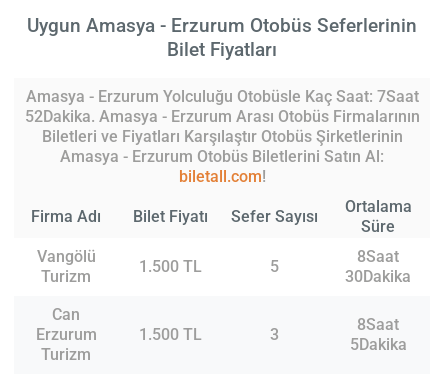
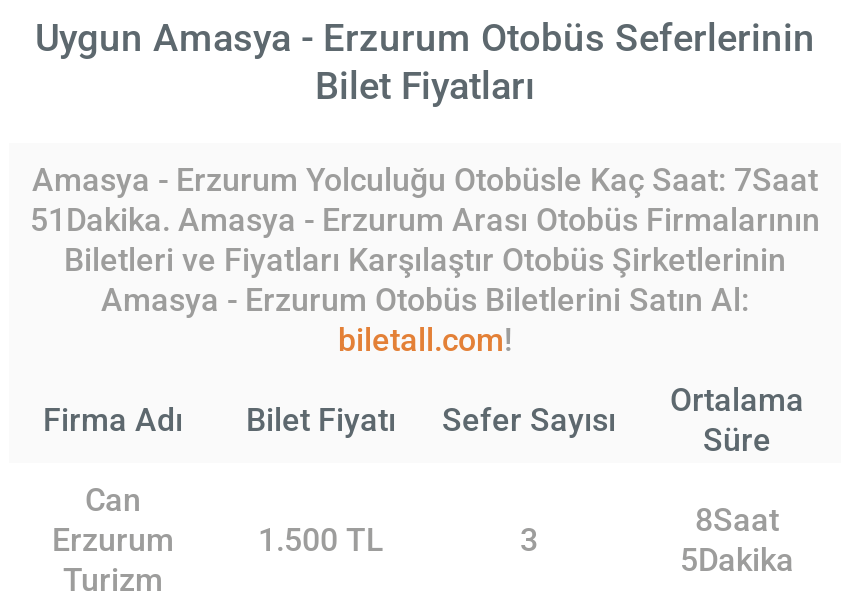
[24,107,419,126] 52Dakika. Amasya - Erzurum Arası Otobüs Firmalarının -> [30,200,820,238] 51Dakika. Amasya - Erzurum Arası Otobüs Firmalarının
[36,247,95,286] Vangölü | Turizm -> none
[345,247,411,286] 8Saat | 30Dakika -> none
[138,257,278,276] 1.500 TL | 5 -> none

